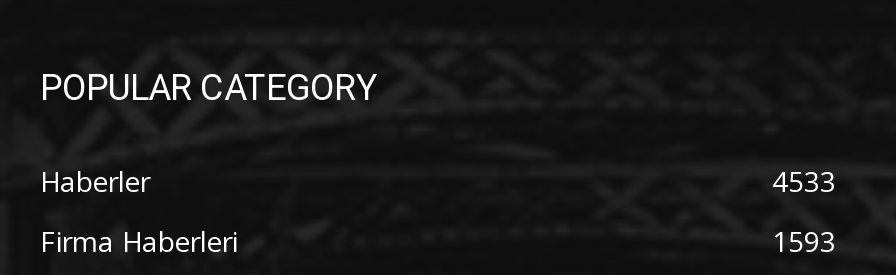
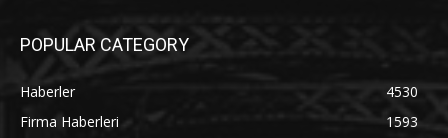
[772,162,836,200] 4533 -> [386,82,418,101] 4530

